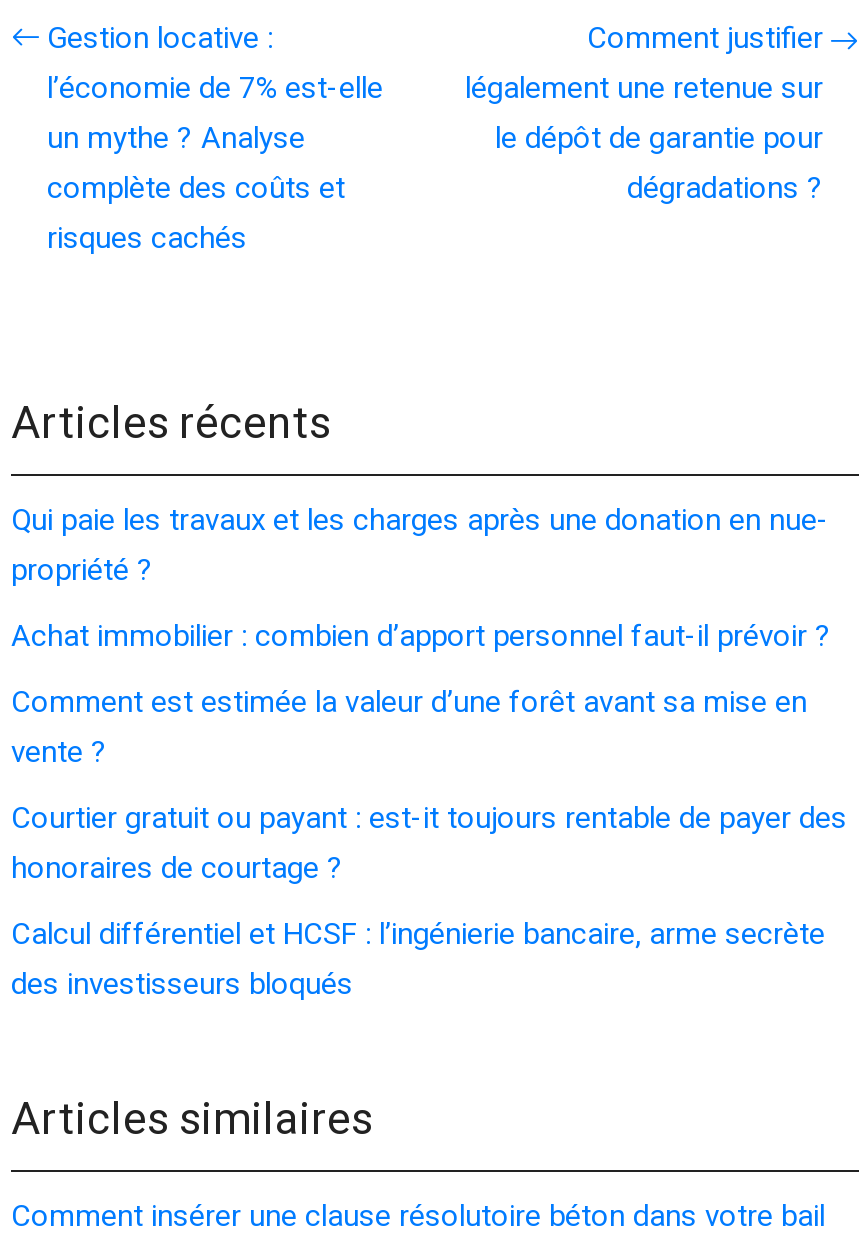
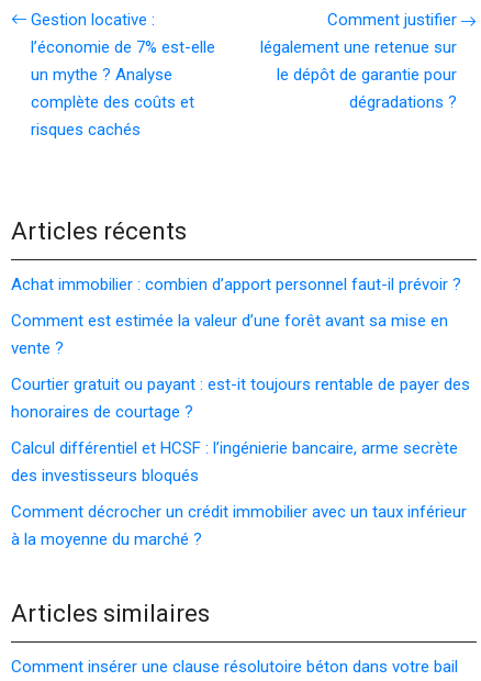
[11,501,829,587] Qui paie les travaux et les charges après une donation en nue- | propriété ? -> none
moved [11,617,847,1001] -> [11,274,470,485]: Achat immobilier : combien d’apport personnel faut-il prévoir ? | Comment est estimée la valeur d’une forêt avant sa mise en | vente ? | Courtier gratuit ou payant : est-it toujours rentable de payer des | honoraires de courtage ? | Calcul différentiel et HCSF : l’ingénierie bancaire, arme secrète | des investisseurs bloqués
none -> [11,502,467,549] Comment décrocher un crédit immobilier avec un taux inférieur | à la moyenne du marché ?

